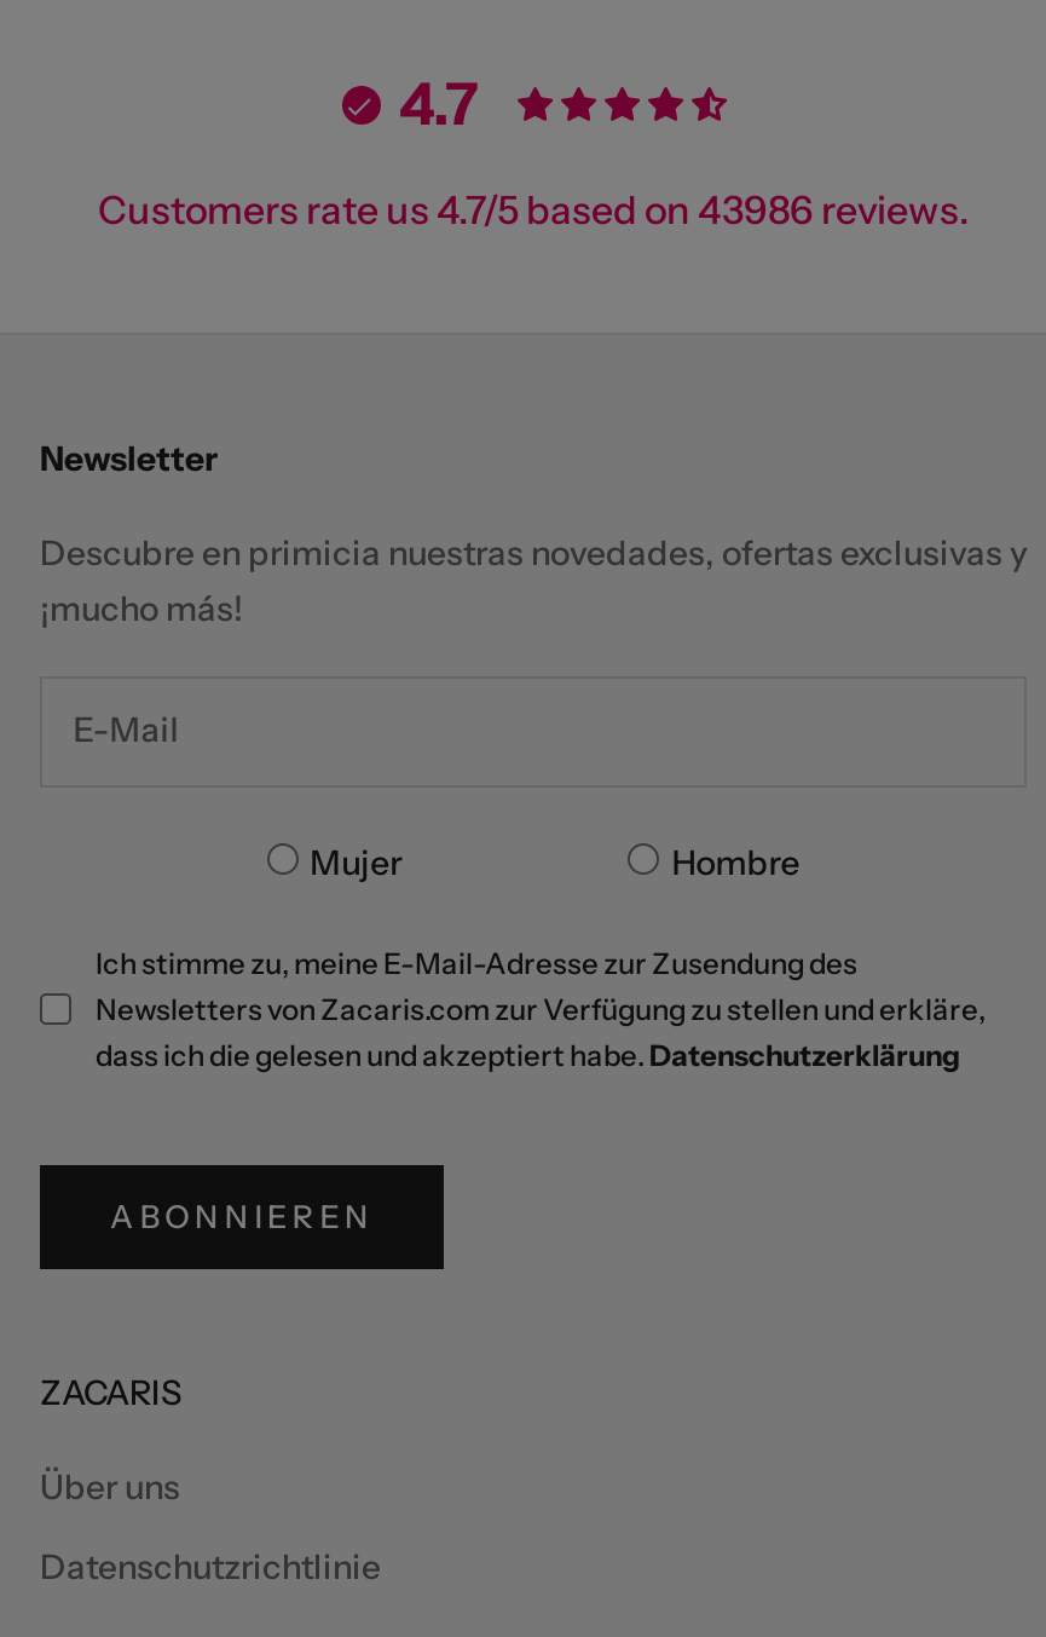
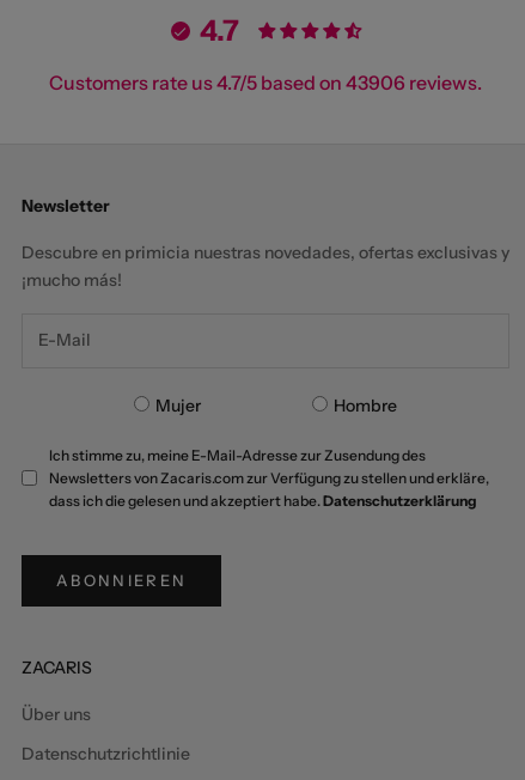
[98,185,969,233] Customers rate us 4.7/5 based on 43986 reviews. -> [49,70,482,94] Customers rate us 4.7/5 based on 43906 reviews.

